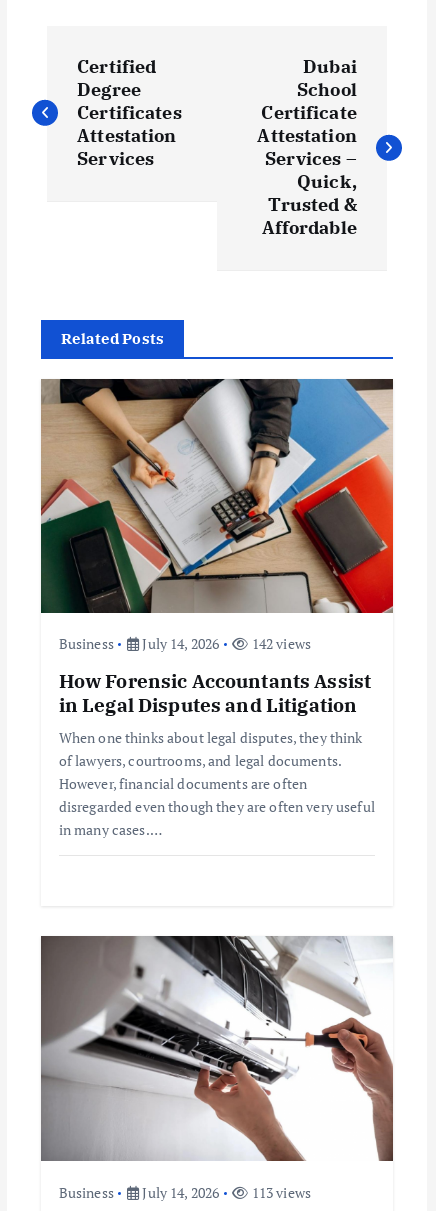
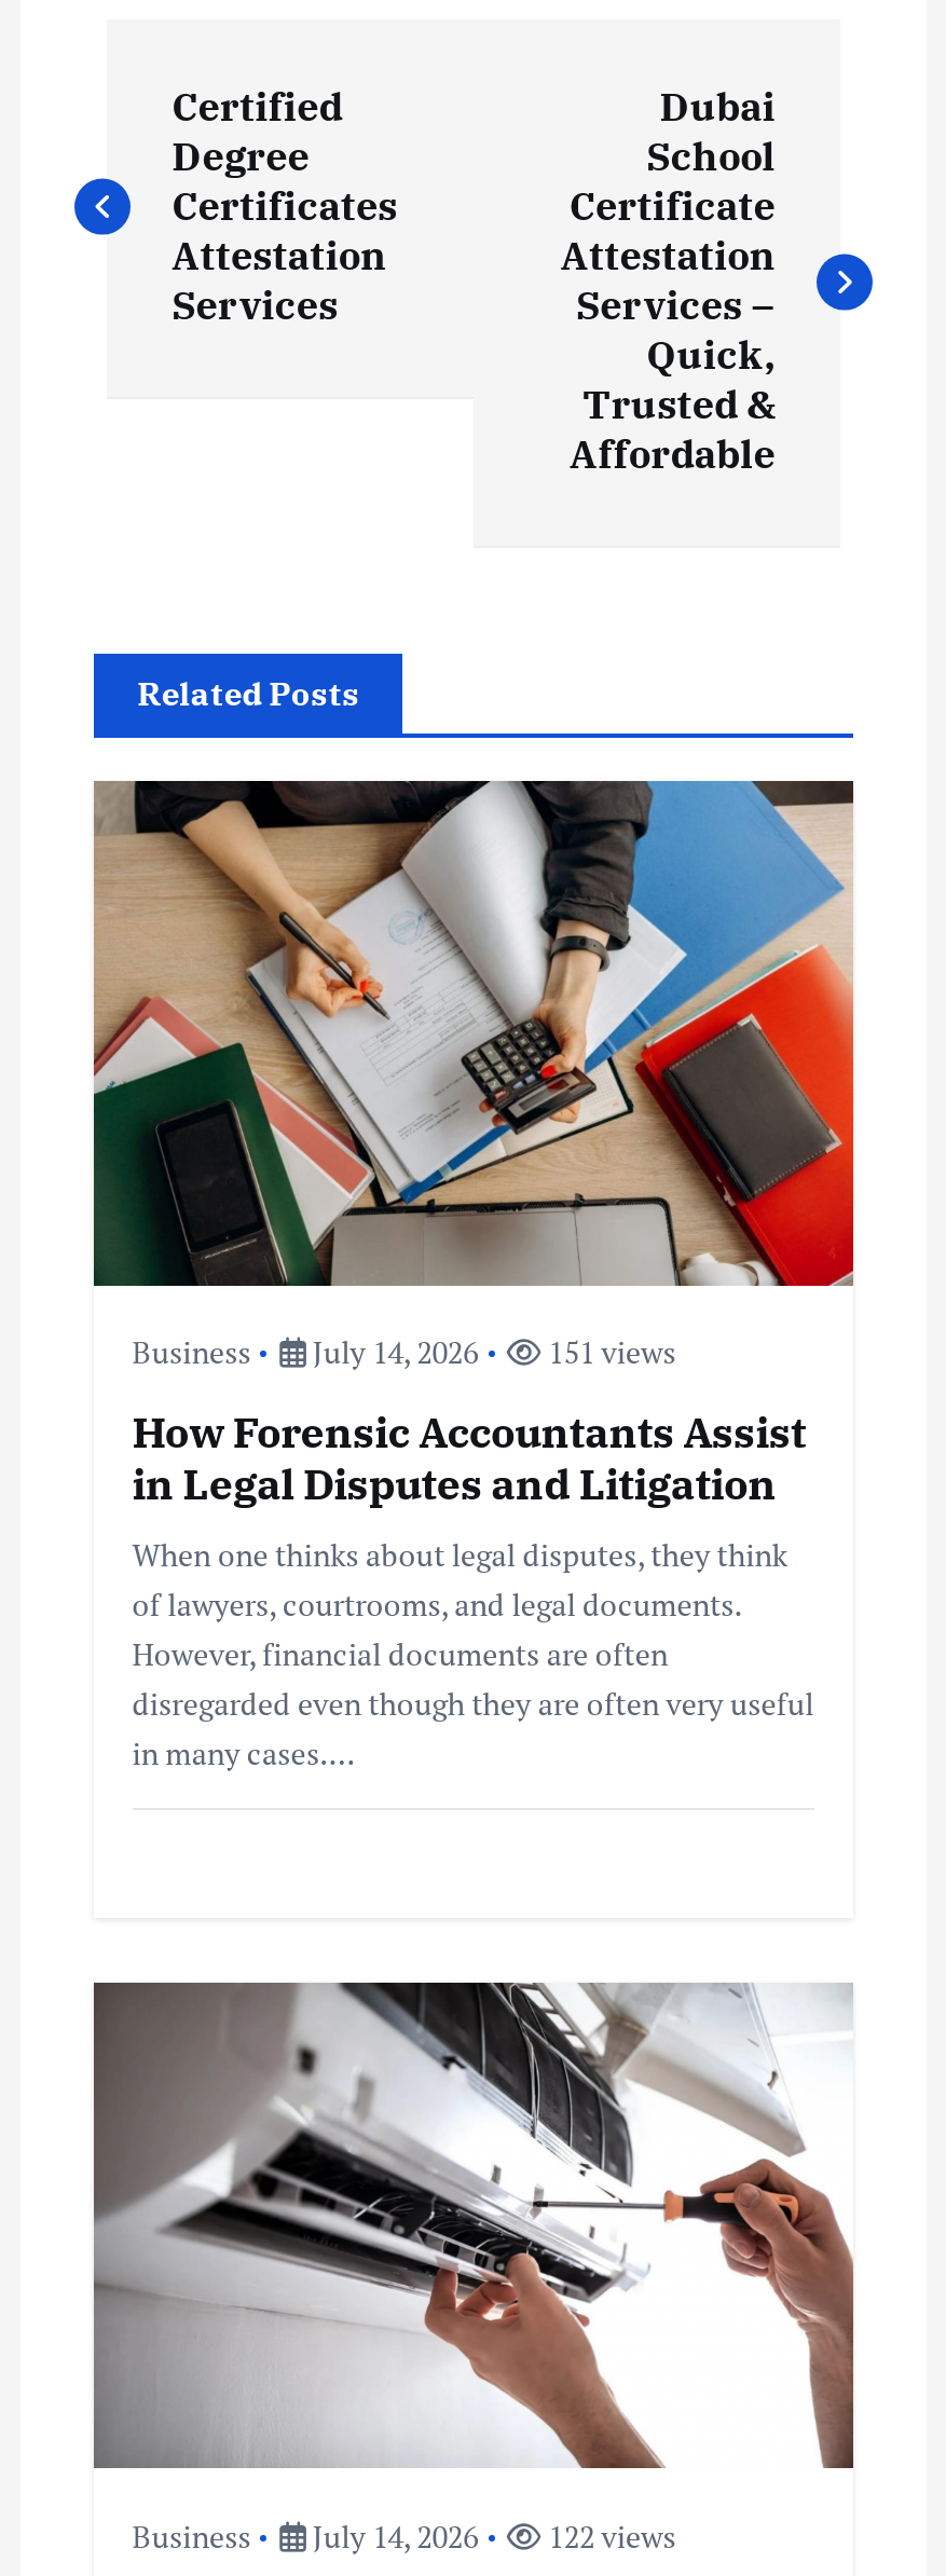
[248,634,311,653] 142 views -> [541,1331,676,1372] 151 views
[59,1183,311,1202] Business July 14, 2026 113 views -> [132,2515,676,2556] Business July 14, 2026 122 views

